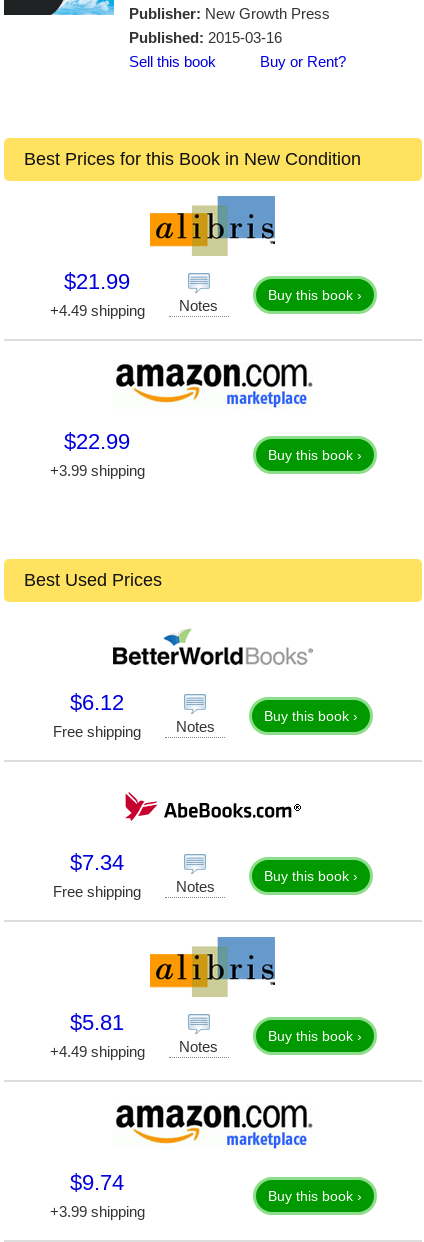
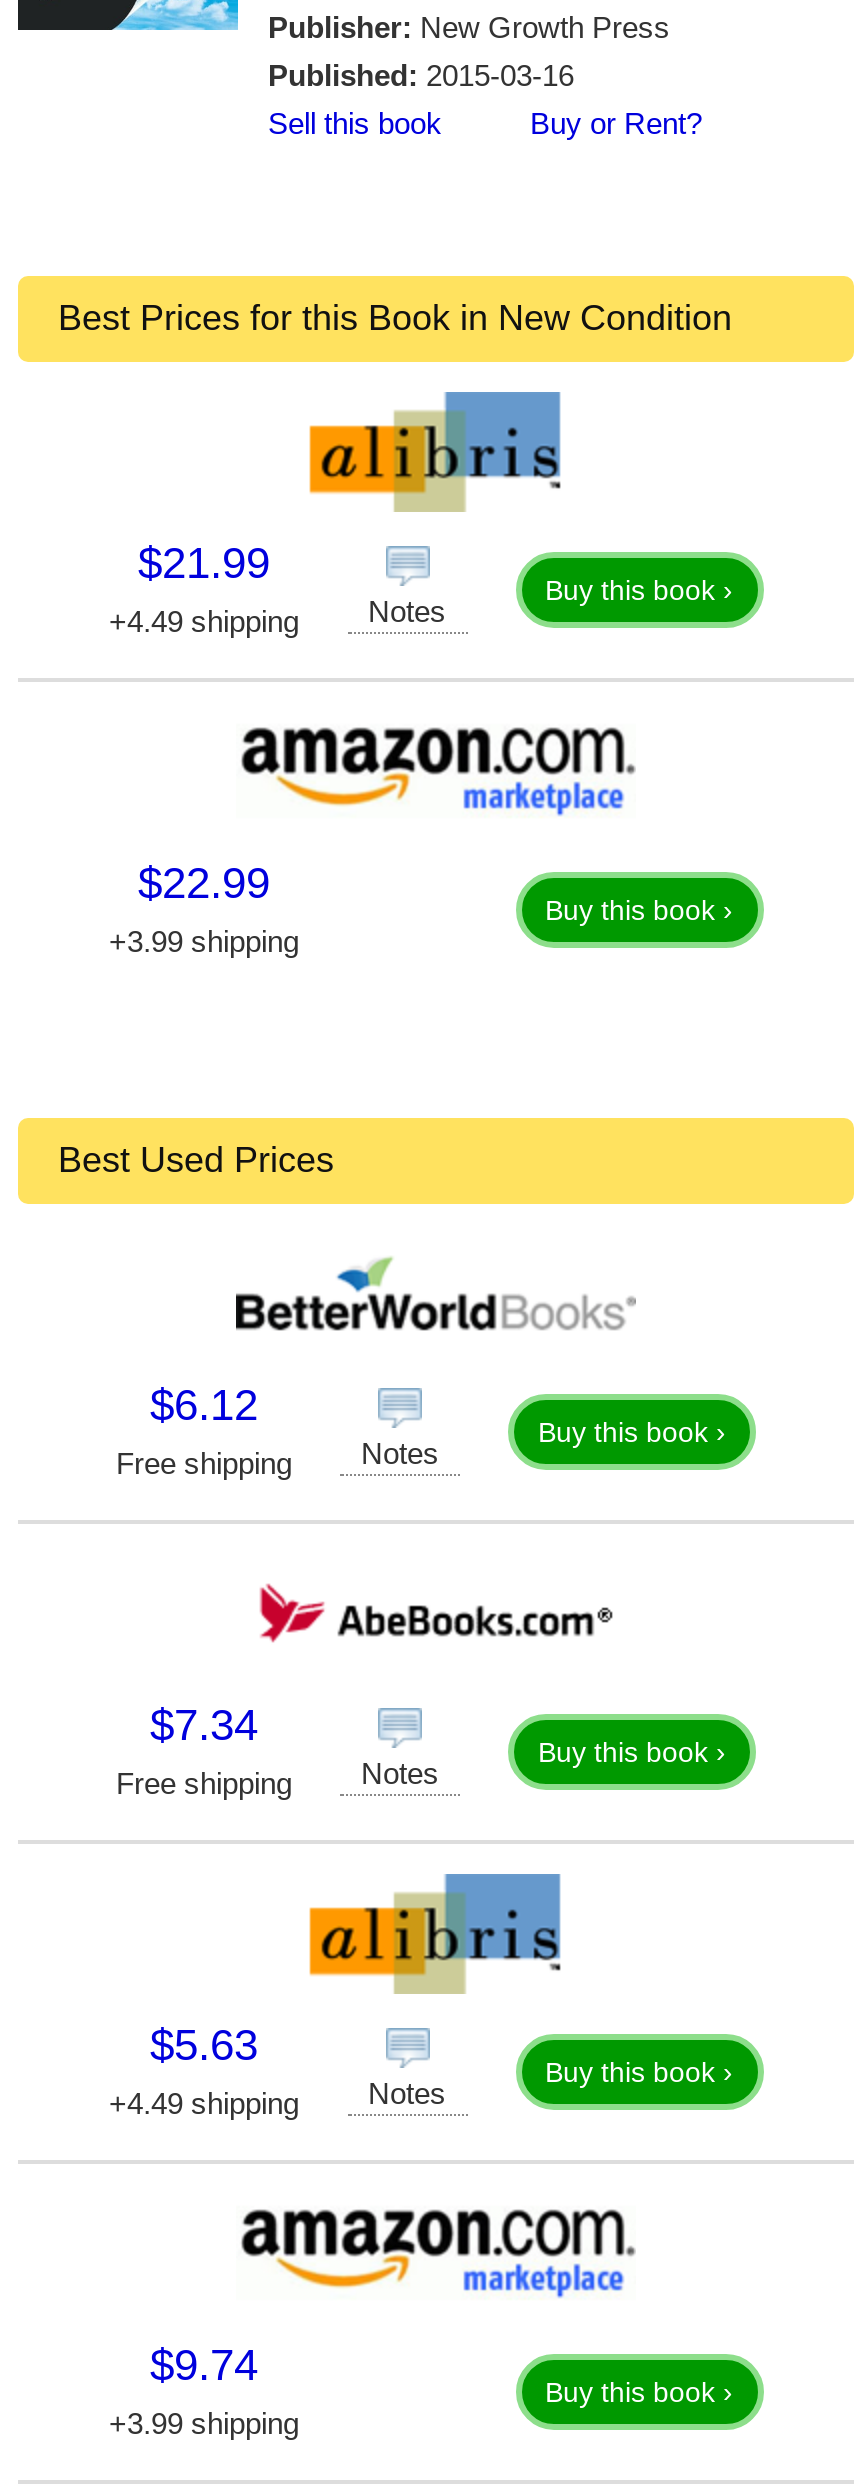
[70,1010,124,1035] $5.81 -> [150,2020,258,2070] $5.63

